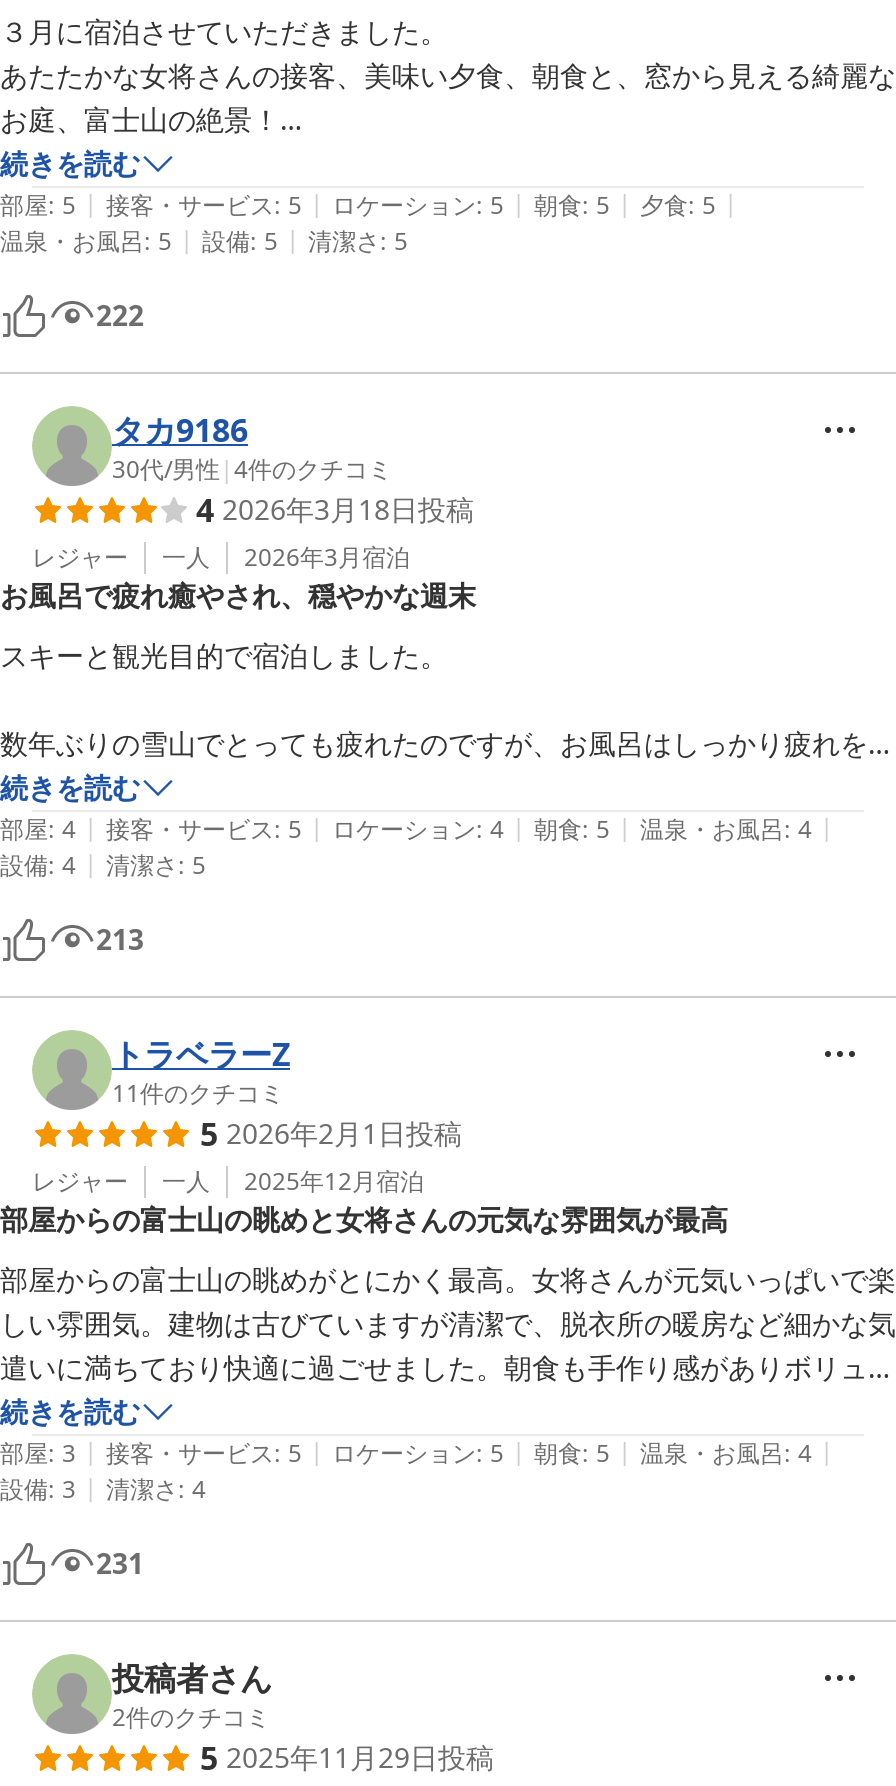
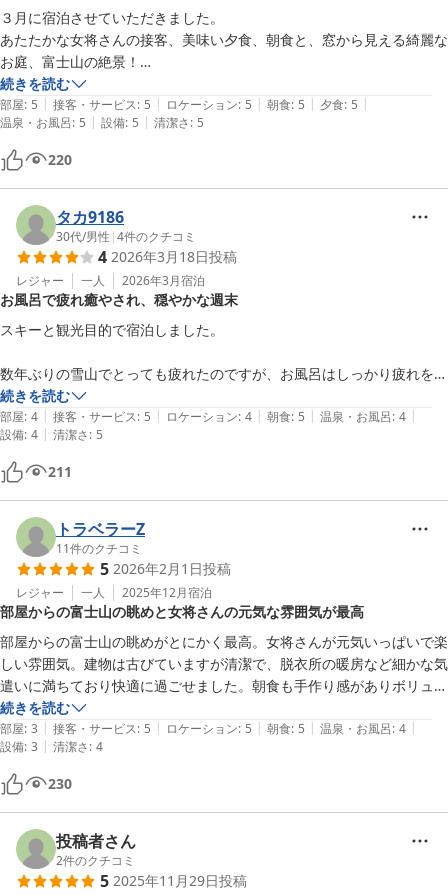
[96,296,144,334] 222 -> [48,150,72,169] 220
[96,920,144,958] 213 -> [48,462,72,481] 211
[96,1544,144,1582] 231 -> [48,774,72,793] 230

